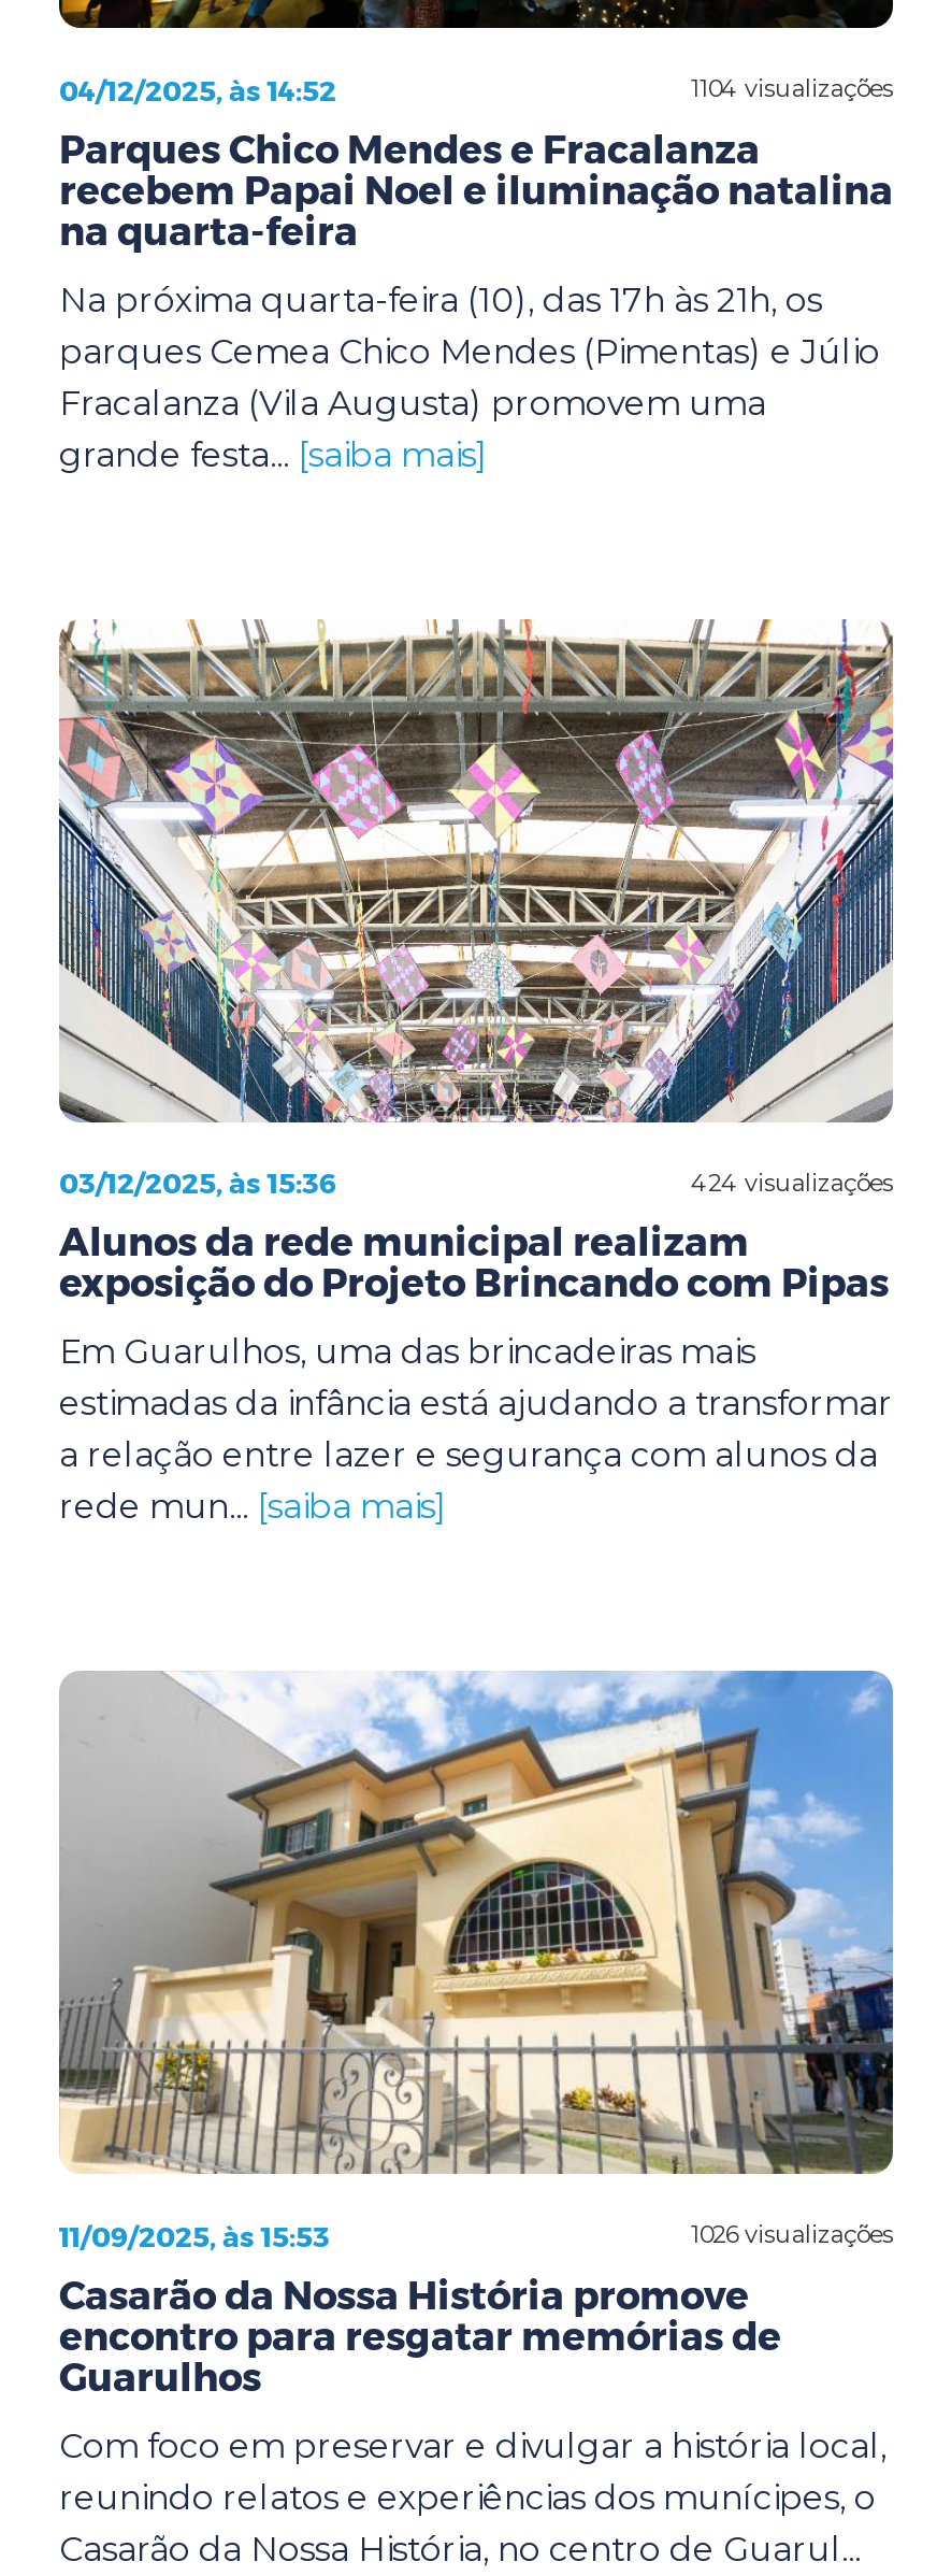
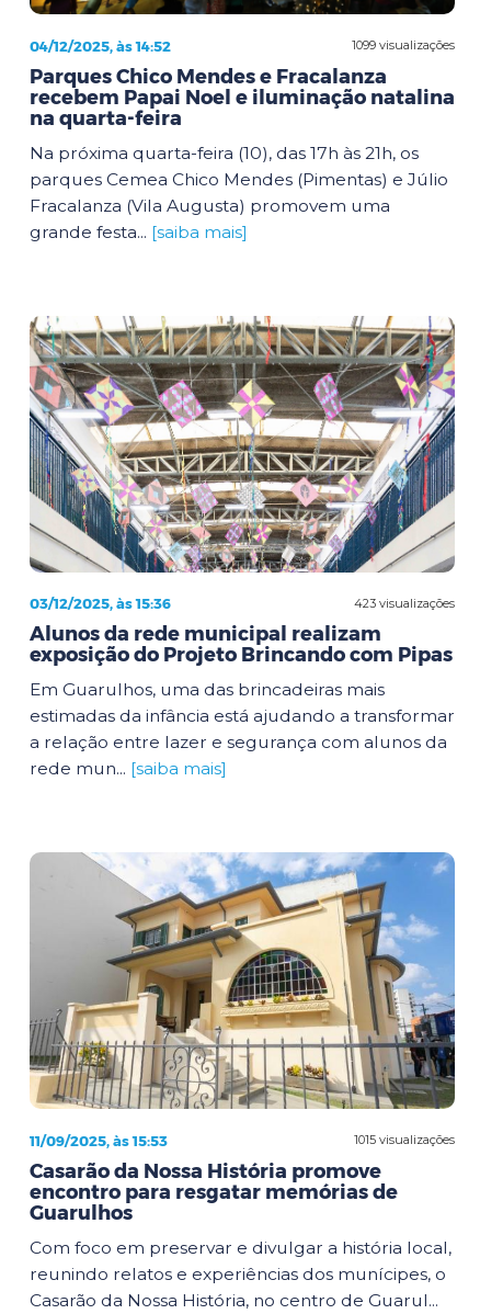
[691,73,893,103] 1104 visualizações -> [352,37,455,53] 1099 visualizações
[691,1167,893,1197] 424 visualizações -> [354,595,455,610] 423 visualizações
[691,2219,893,2249] 1026 visualizações -> [354,1132,455,1147] 1015 visualizações

